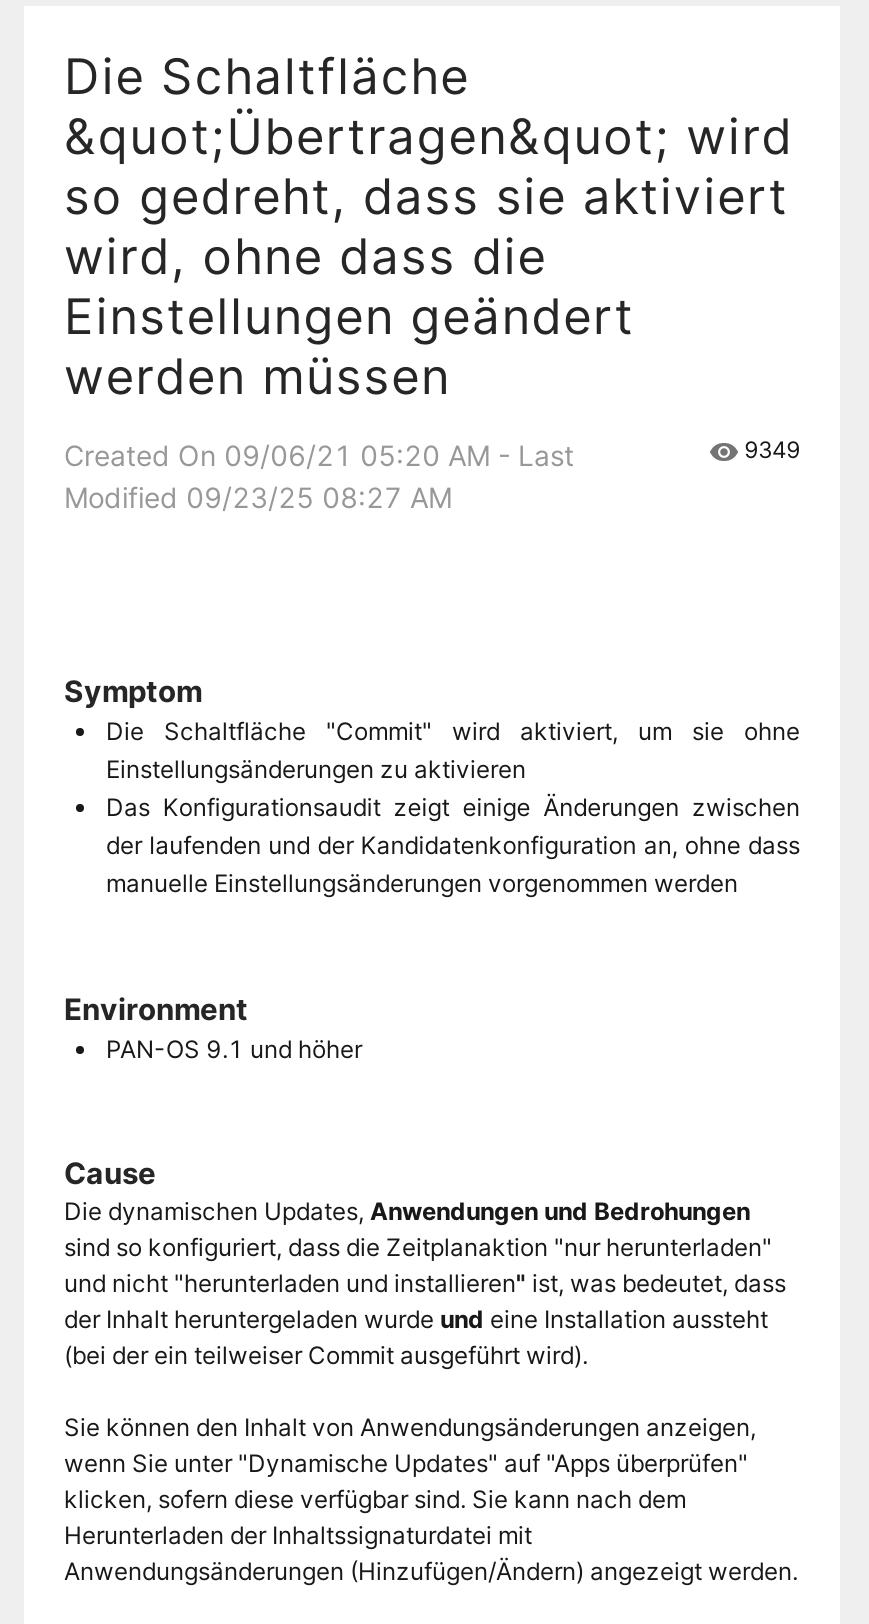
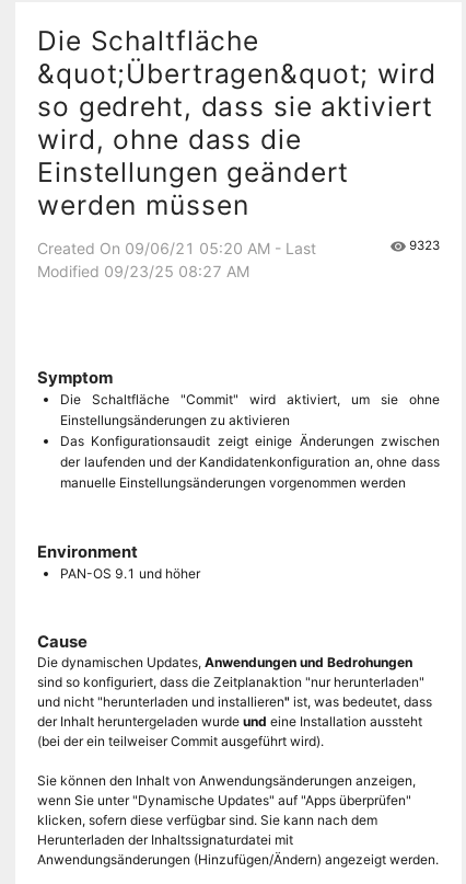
[744,436,800,464] 9349 -> [409,238,440,253] 9323

